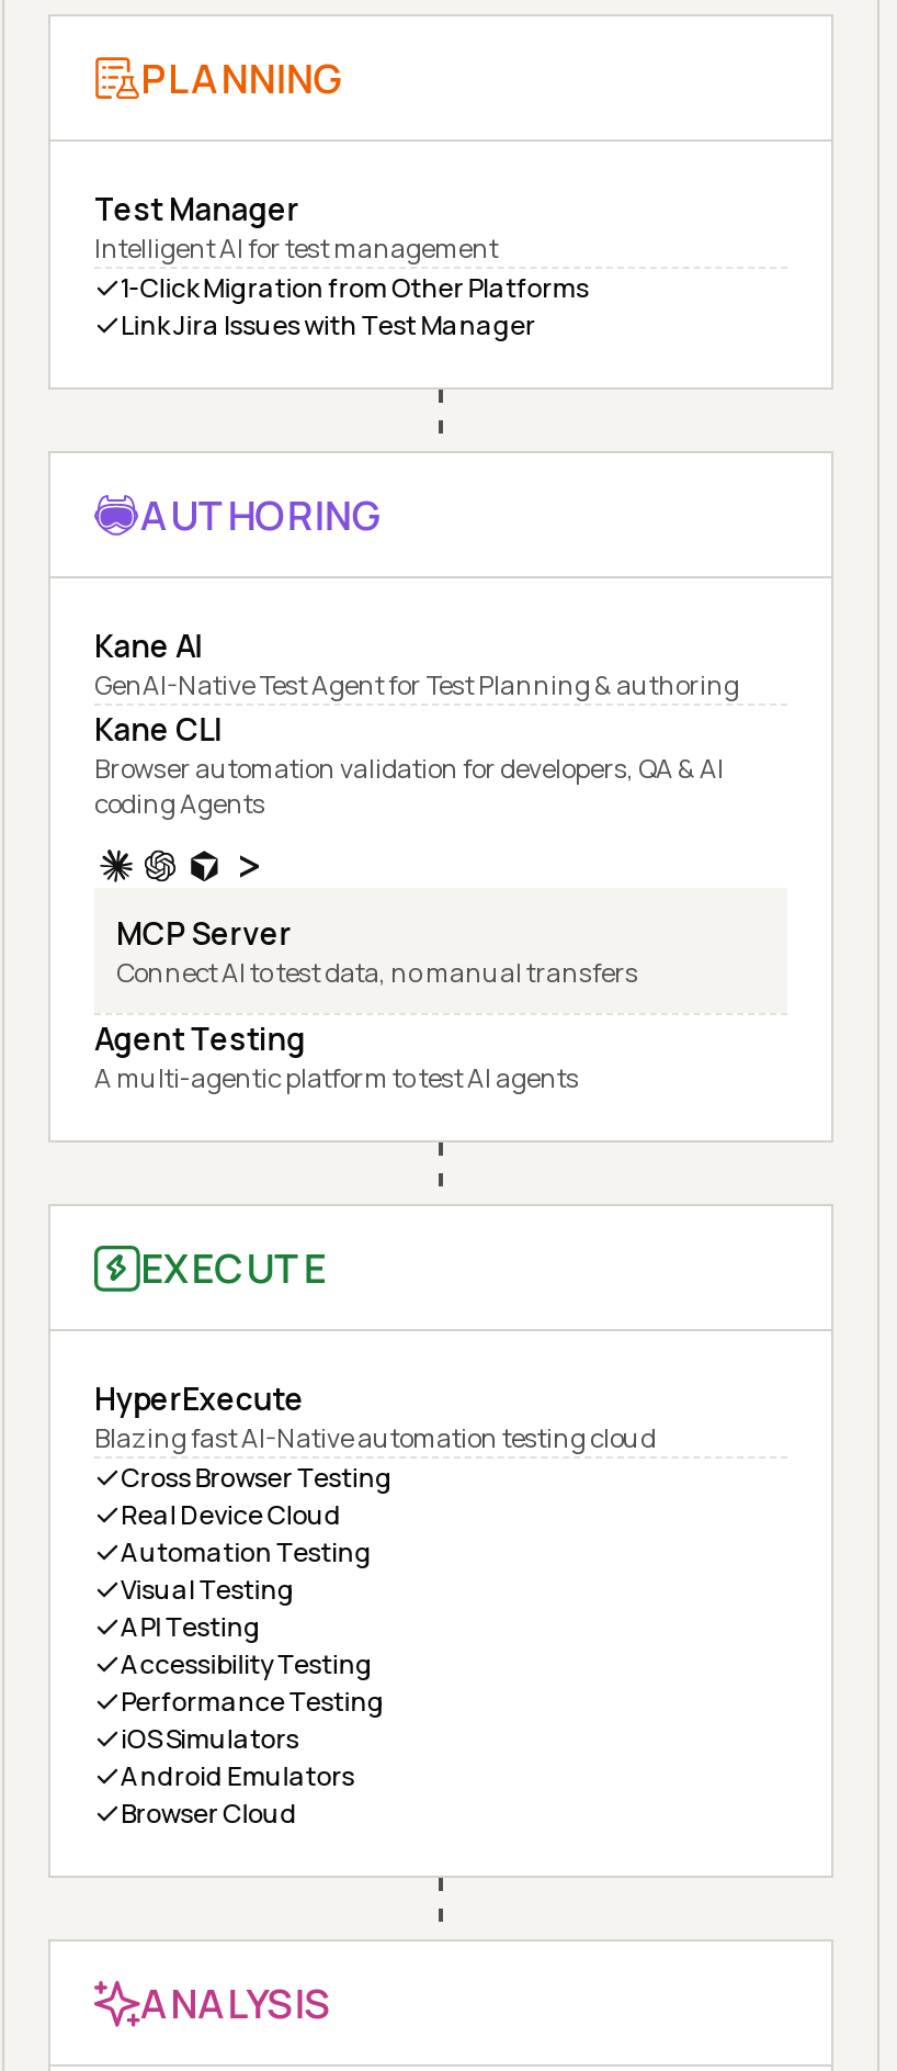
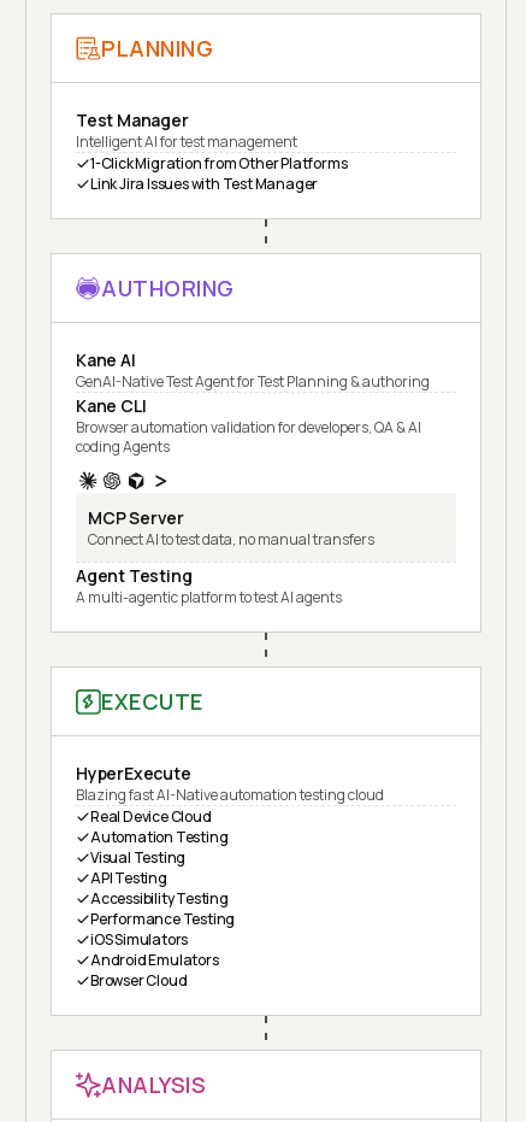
[121,1459,392,1496] Cross Browser Testing -> none

